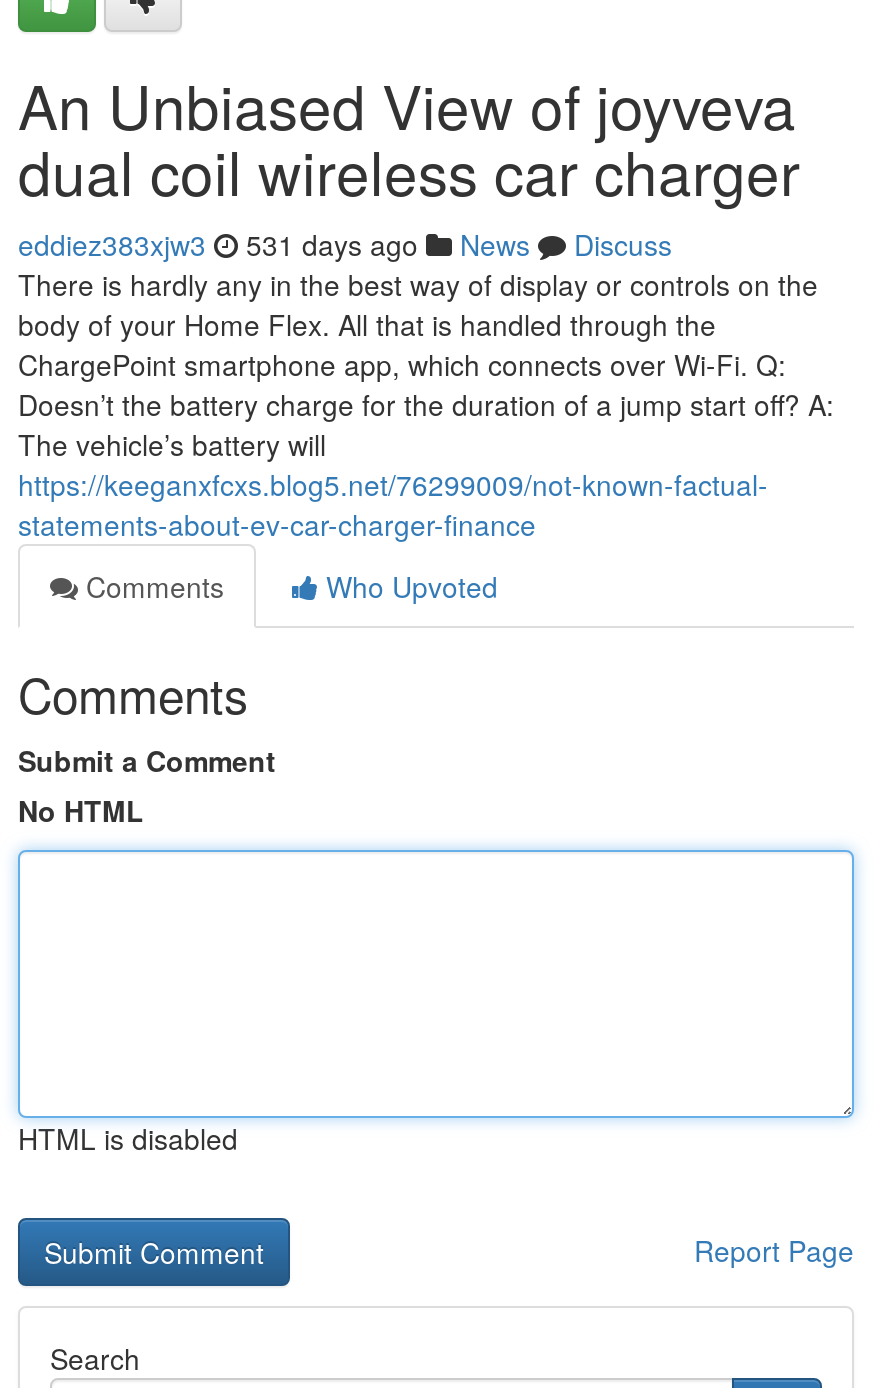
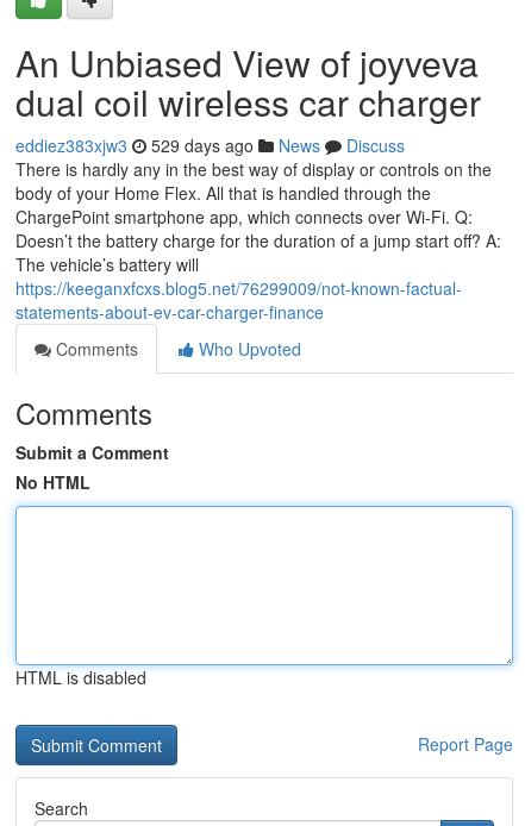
[18,224,672,264] eddiez383xjw3 531 days ago News Discuss -> [15,133,405,157] eddiez383xjw3 529 days ago News Discuss

